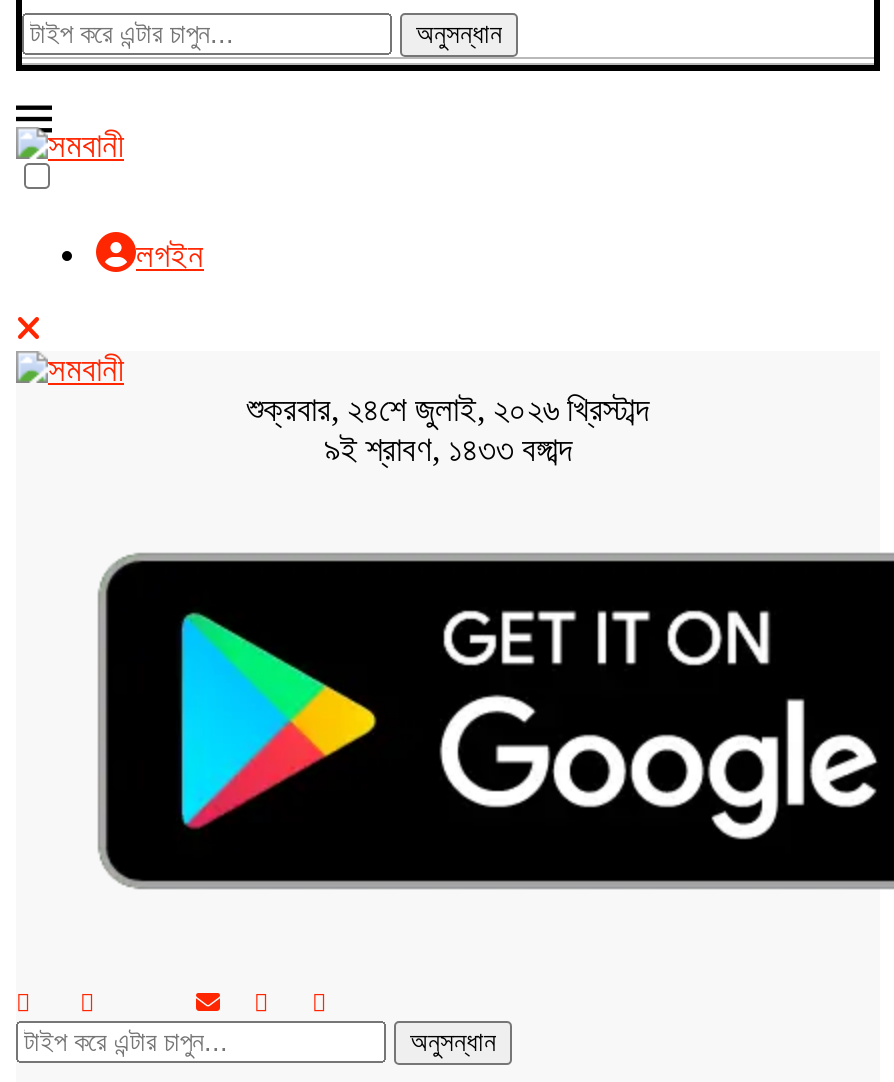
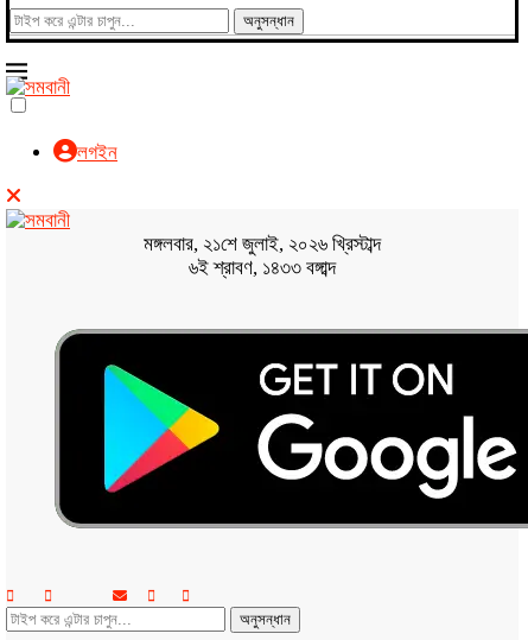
[247,391,649,429] শুক্রবার, ২৪শে জুলাই, ২০২৬ খ্রিস্টাব্দ -> [144,233,381,255] মঙ্গলবার, ২১শে জুলাই, ২০২৬ খ্রিস্টাব্দ
[324,431,572,469] ৯ই শ্রাবণ, ১৪৩৩ বঙ্গাব্দ -> [189,256,336,279] ৬ই শ্রাবণ, ১৪৩৩ বঙ্গাব্দ

